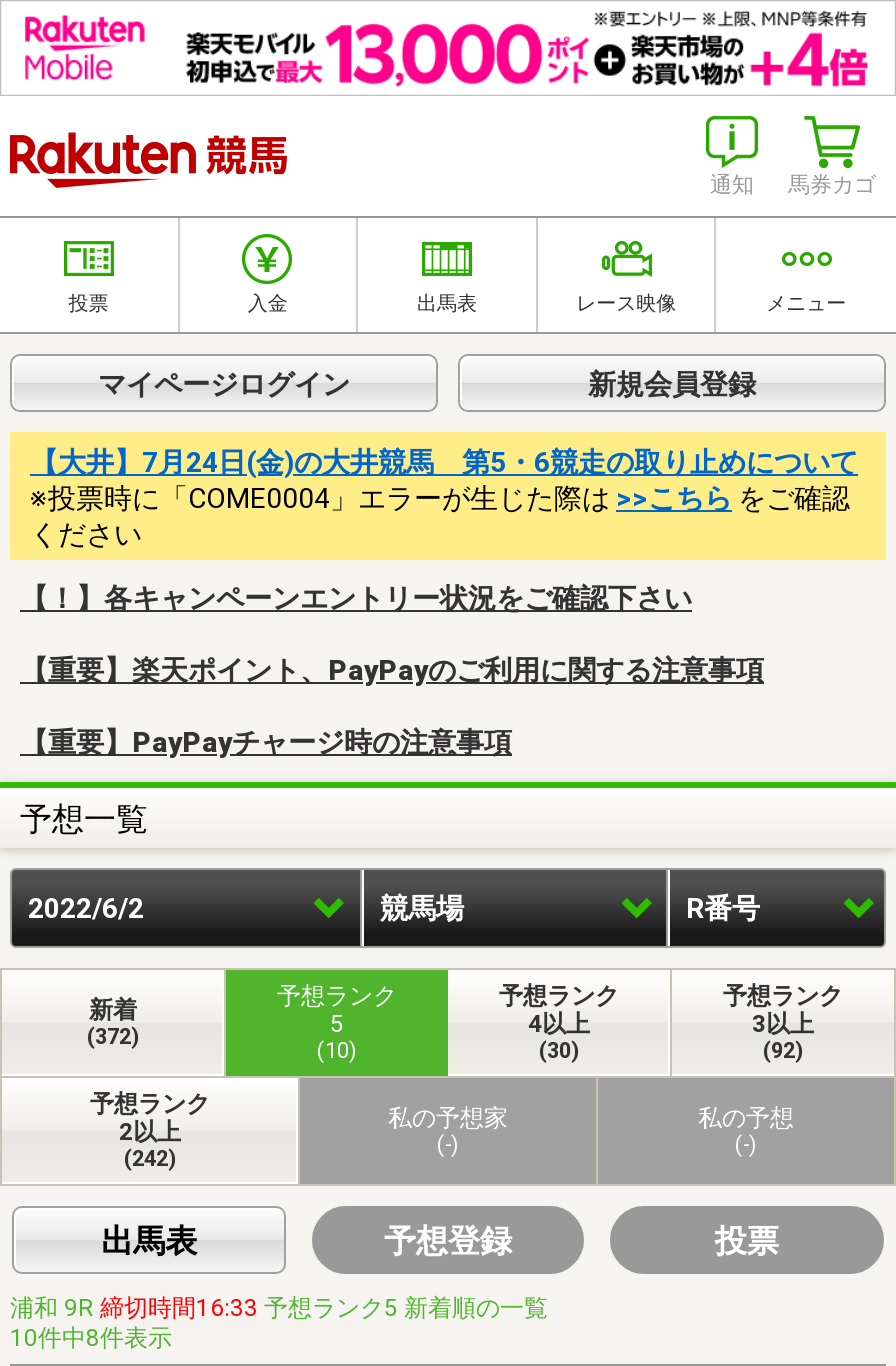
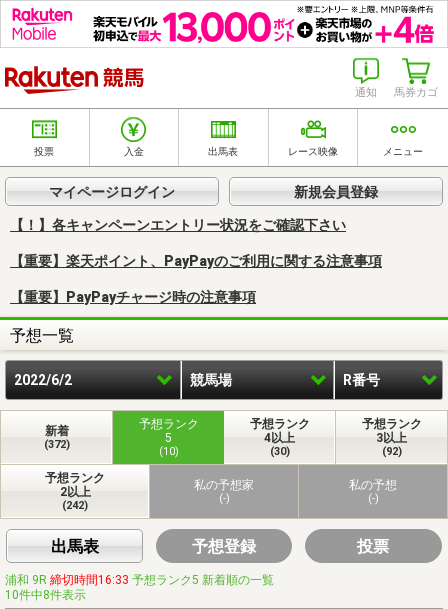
[30,446,858,550] 【大井】7月24日(金)の大井競馬 第5・6競走の取り止めについて | ※投票時に「COME0004」エラーが生じた際は>>こちらをご確認 | ください -> none

